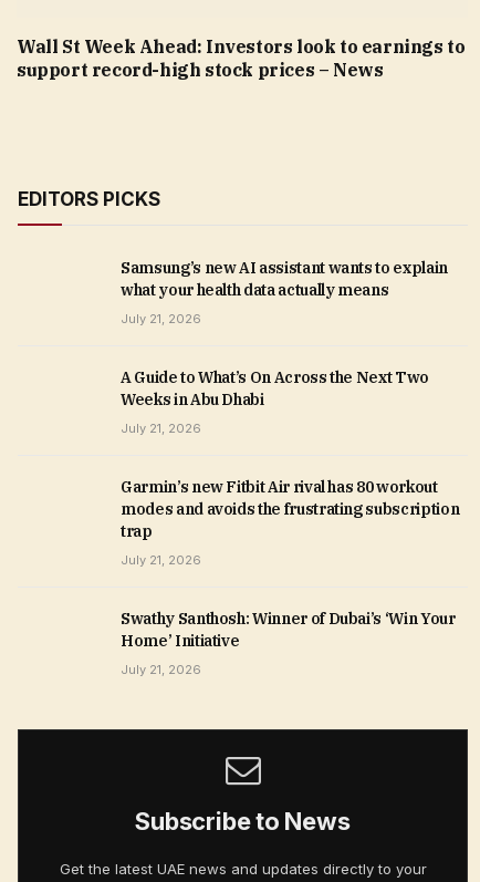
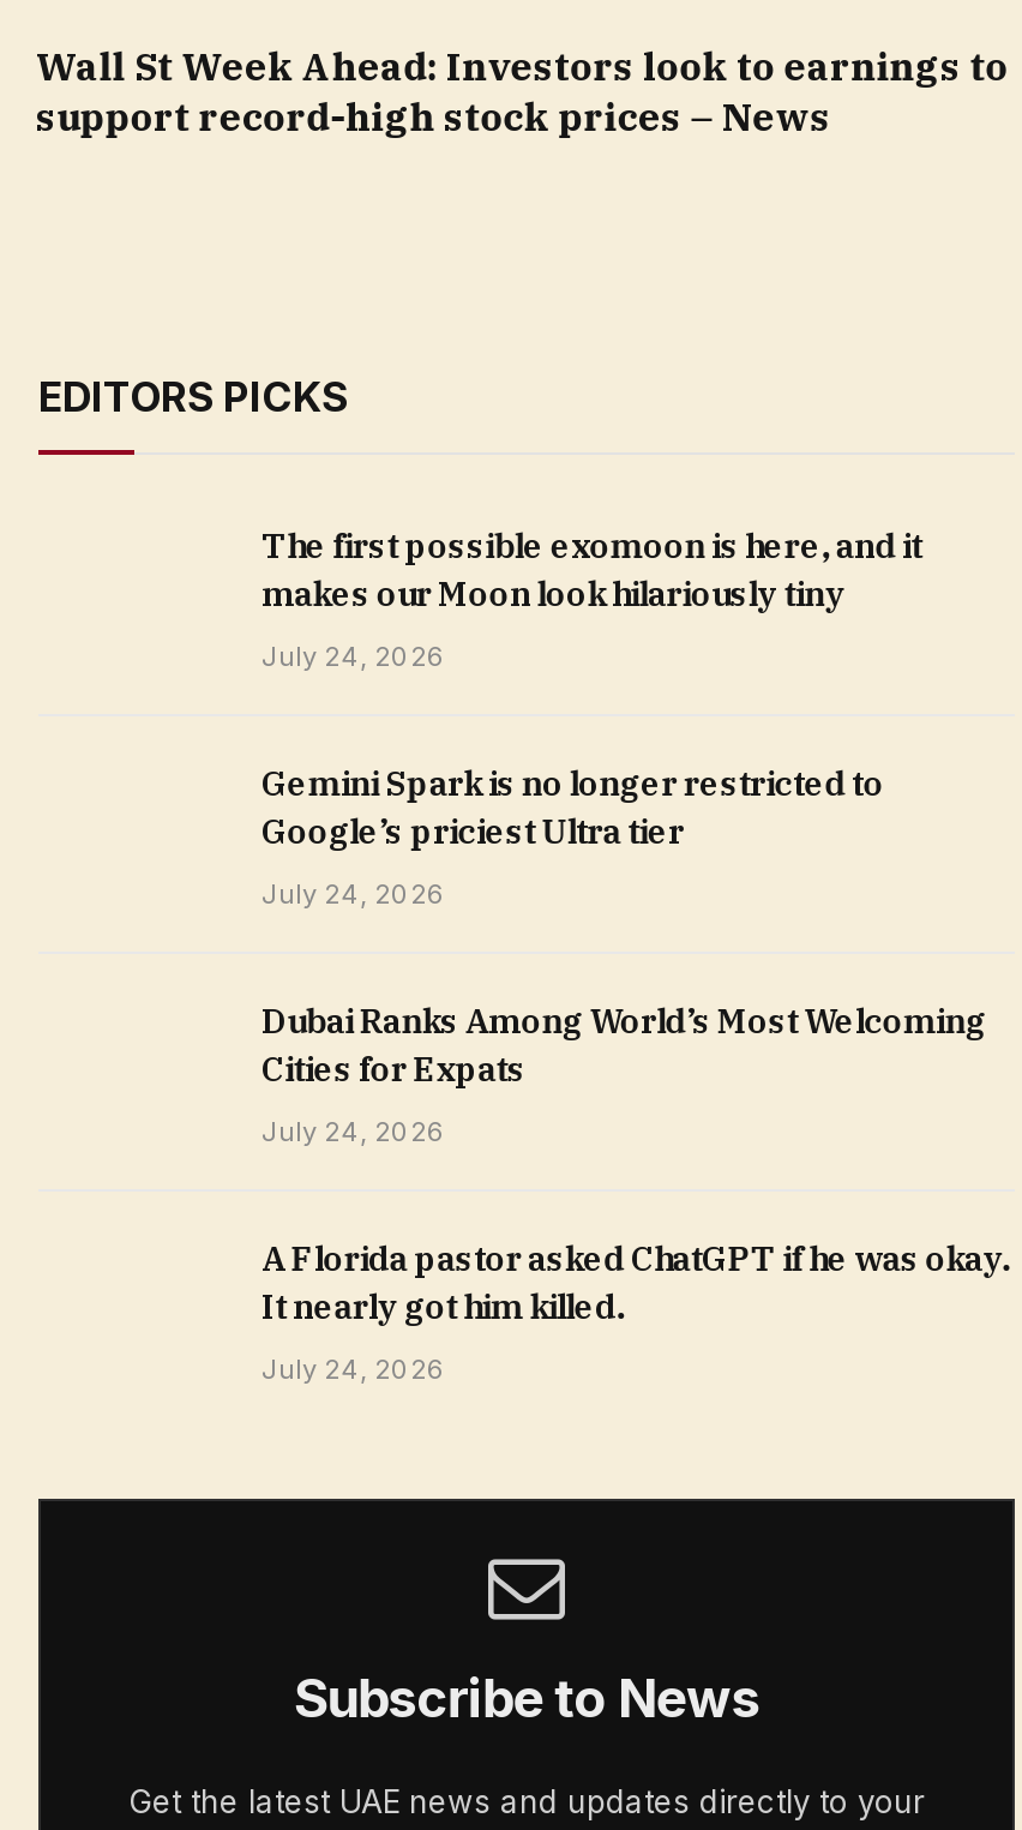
[121,258,448,300] Samsung’s new AI assistant wants to explain | what your health data actually means -> [261,524,922,615] The first possible exomoon is here, and it | makes our Moon look hilariously tiny
[121,311,201,326] July 21, 2026 -> [261,639,446,673] July 24, 2026
[121,367,429,409] A Guide to What’s On Across the Next Two | Weeks in Abu Dhabi -> [261,762,884,853] Gemini Spark is no longer restricted to | Google’s priciest Ultra tier
[121,420,201,436] July 21, 2026 -> [261,877,446,911] July 24, 2026
[121,477,459,541] Garmin’s new Fitbit Air rival has 80 workout | modes and avoids the frustrating subscription | trap -> [261,999,986,1091] Dubai Ranks Among World’s Most Welcoming | Cities for Expats
[121,552,201,568] July 21, 2026 -> [261,1115,446,1148] July 24, 2026
[121,609,455,651] Swathy Santhosh: Winner of Dubai’s ‘Win Your | Home’ Initiative -> [261,1237,1010,1328] A Florida pastor asked ChatGPT if he was okay. | It nearly got him killed.
[121,662,201,677] July 21, 2026 -> [261,1352,446,1386] July 24, 2026

